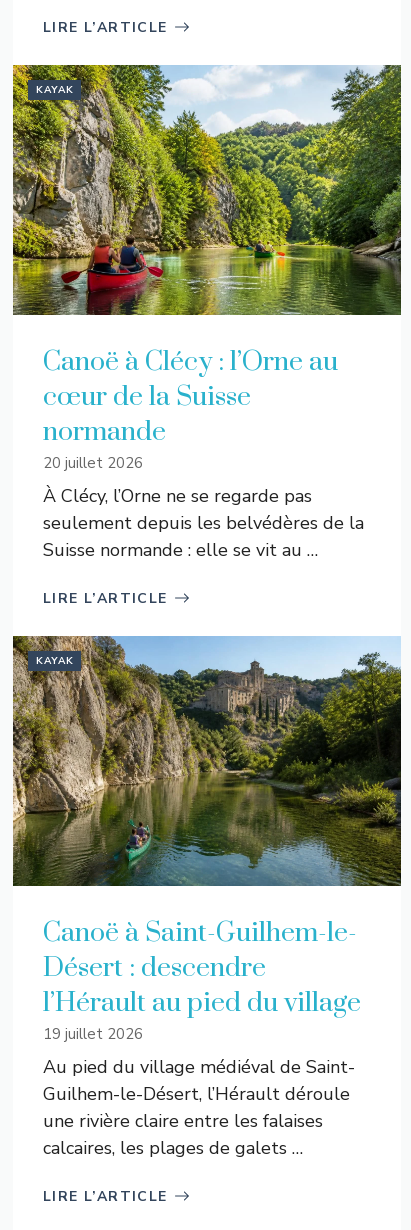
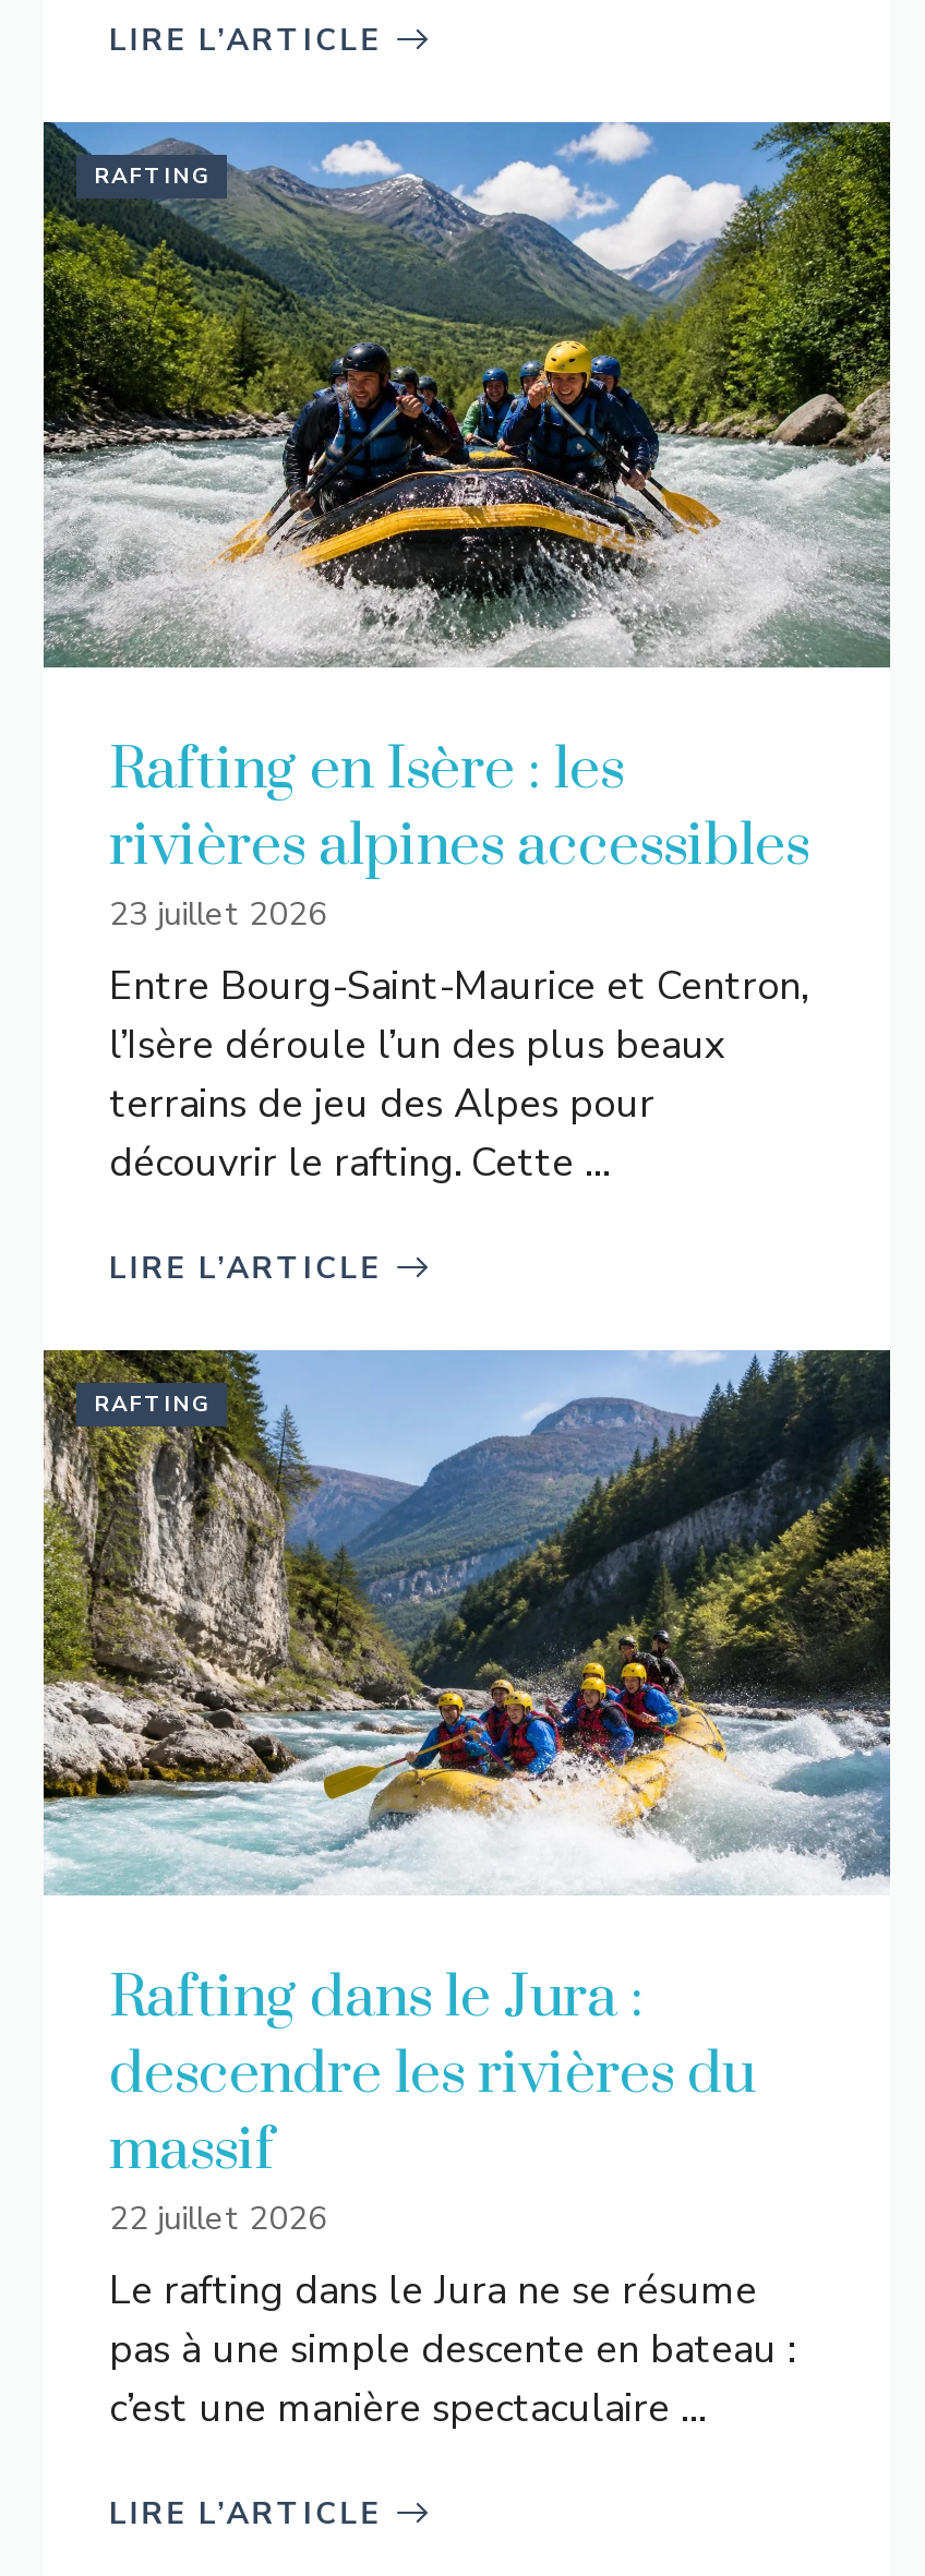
[12,64,401,316] [image] | KAYAK -> [41,120,890,670] [image] | RAFTING
[43,345,338,473] Canoë à Clécy : l’Orne au | cœur de la Suisse | normande | 20 juillet 2026 -> [109,732,809,935] Rafting en Isère : les | rivières alpines accessibles | 23 juillet 2026
[43,484,364,562] À Clécy, l’Orne ne se regarde pas | seulement depuis les belvédères de la | Suisse normande : elle se vit au … -> [109,959,807,1188] Entre Bourg-Saint-Maurice et Centron, | l’Isère déroule l’un des plus beaux | terrains de jeu des Alpes pour | découvrir le rafting. Cette …
[12,635,402,887] [image] | KAYAK -> [44,1348,892,1895] [image] | RAFTING
[43,916,361,1044] Canoë à Saint-Guilhem-le- | Désert : descendre | l’Hérault au pied du village | 19 juillet 2026 -> [109,1960,755,2239] Rafting dans le Jura : | descendre les rivières du | massif | 22 juillet 2026
[43,1055,355,1160] Au pied du village médiéval de Saint- | Guilhem-le-Désert, l’Hérault déroule | une rivière claire entre les falaises | calcaires, les plages de galets … -> [109,2263,794,2434] Le rafting dans le Jura ne se résume | pas à une simple descente en bateau : | c’est une manière spectaculaire …

